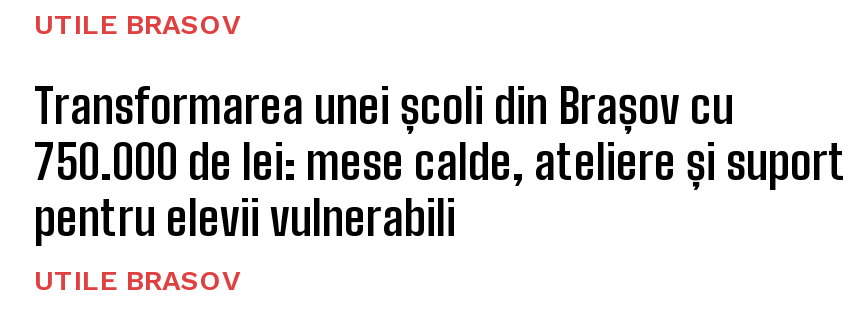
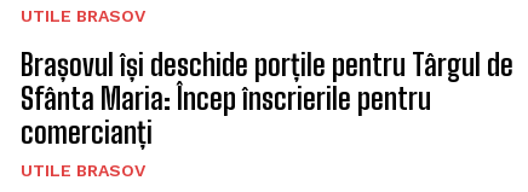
[34,77,846,247] Transformarea unei școli din Brașov cu | 750.000 de lei: mese calde, ateliere și suport | pentru elevii vulnerabili -> [21,48,513,150] Brașovul își deschide porțile pentru Târgul de | Sfânta Maria: Încep înscrierile pentru | comercianți

